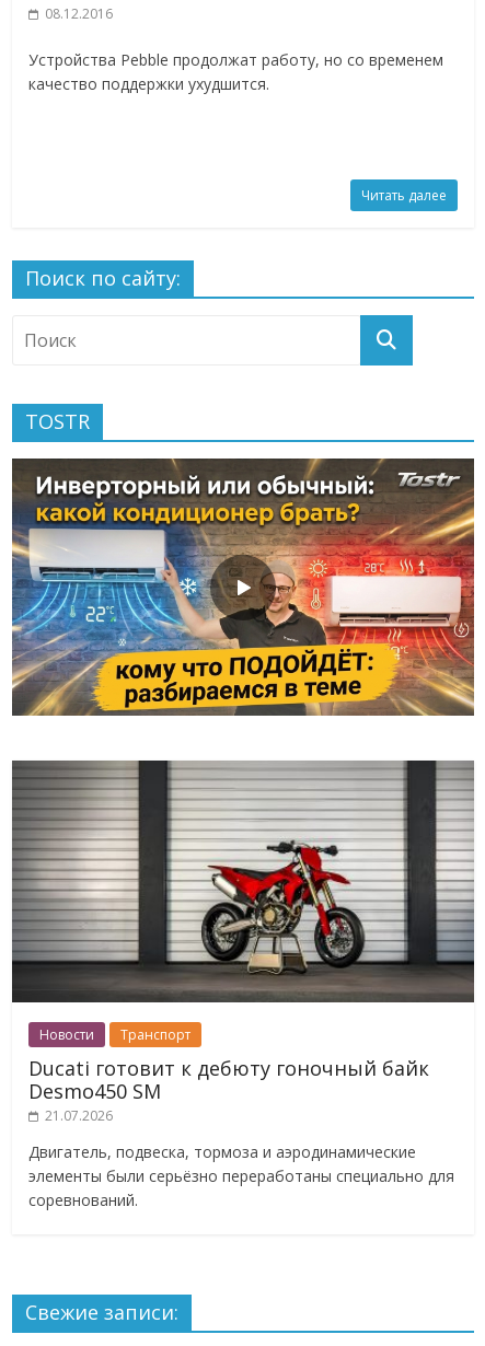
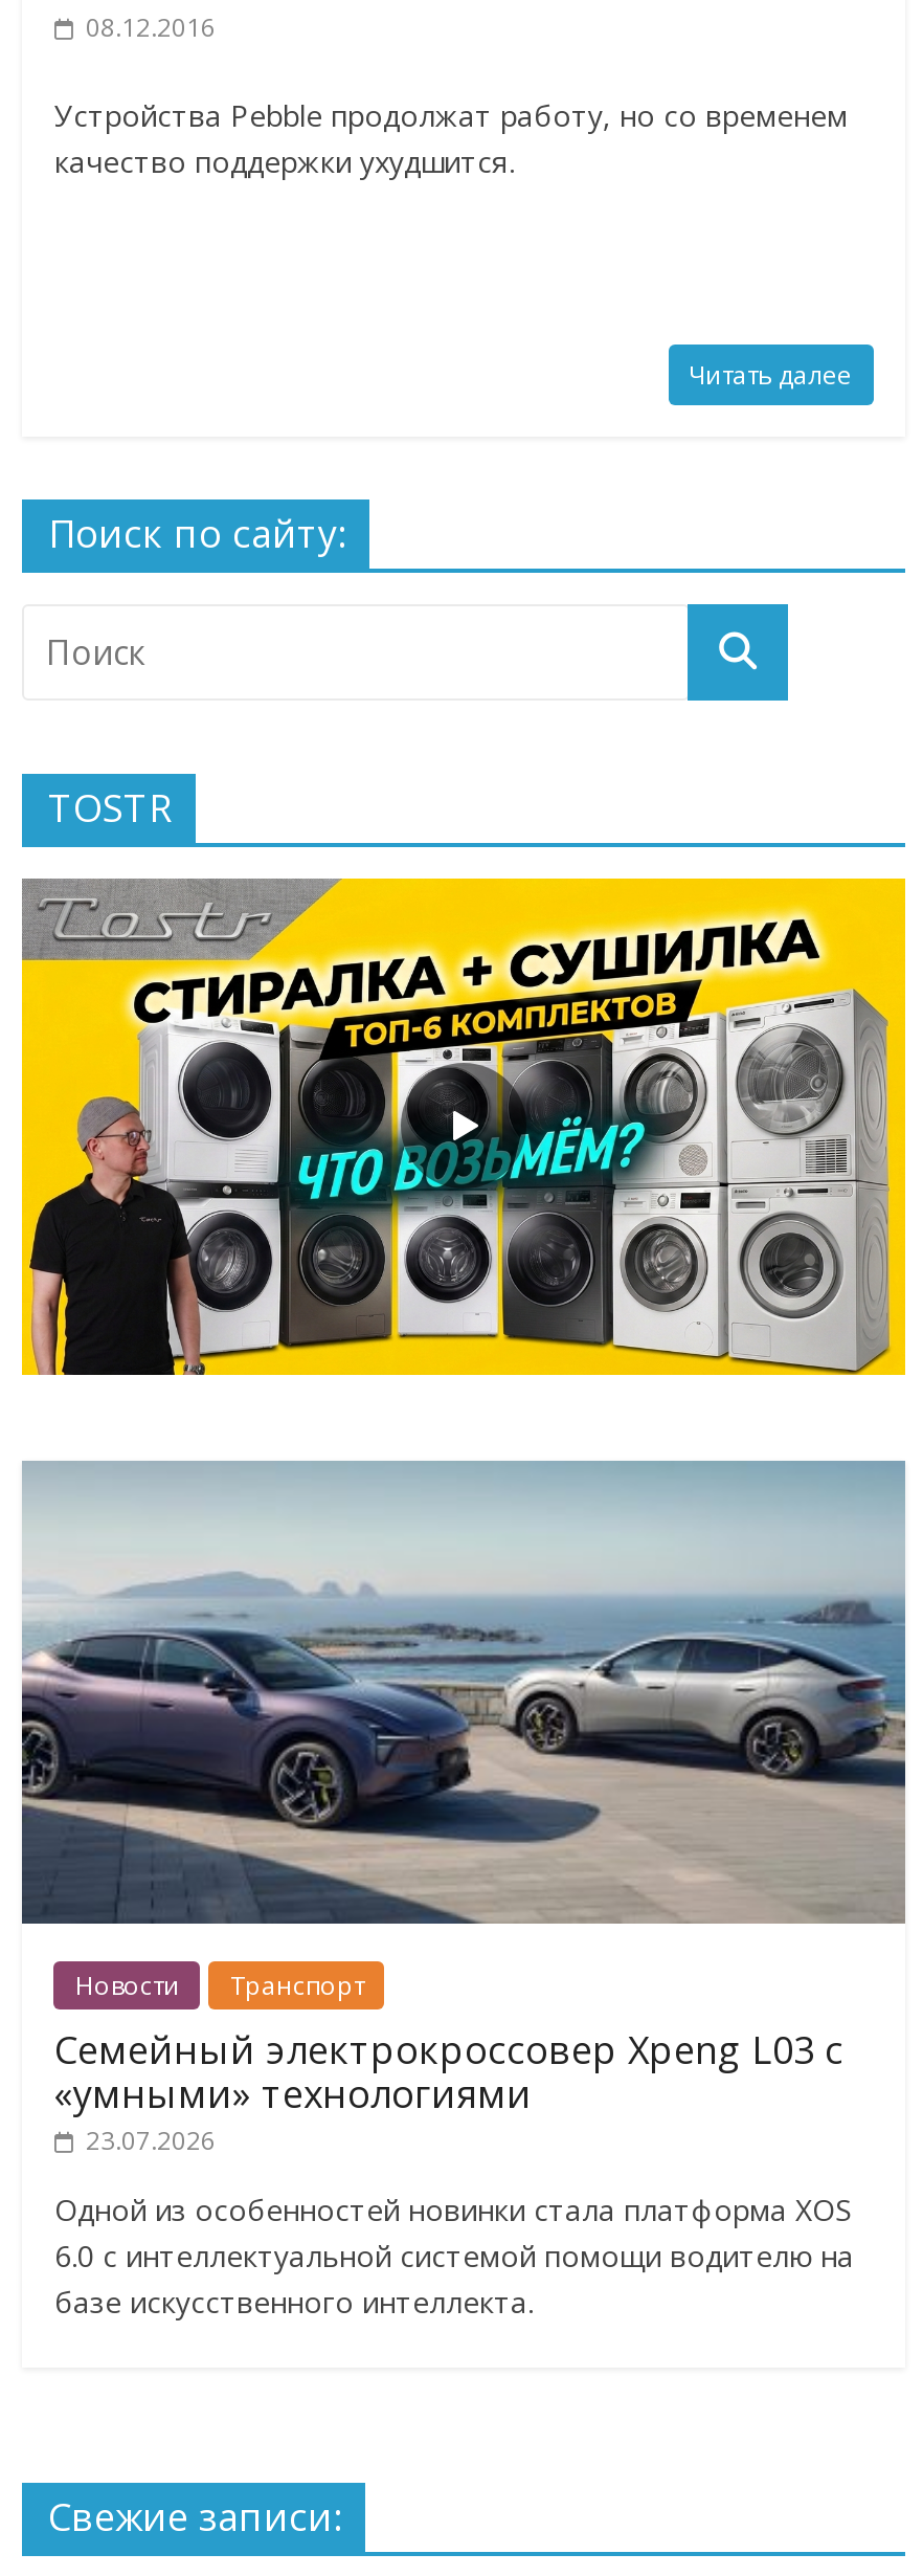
[11,457,475,717] [image] -> [20,875,907,1378] [image]
[12,759,474,1003] [image] -> [22,1460,905,1925] [image]
[29,1055,430,1125] Ducati готовит к дебюту гоночный байк | Desmo450 SM | 21.07.2026 -> [54,2024,843,2158] Семейный электрокроссовер Xpeng L03 с | «умными» технологиями | 23.07.2026
[29,1142,455,1211] Двигатель, подвеска, тормоза и аэродинамические | элементы были серьёзно переработаны специально для | соревнований. -> [54,2189,854,2321] Одной из особенностей новинки стала платформа XOS | 6.0 с интеллектуальной системой помощи водителю на | базе искусственного интеллекта.

